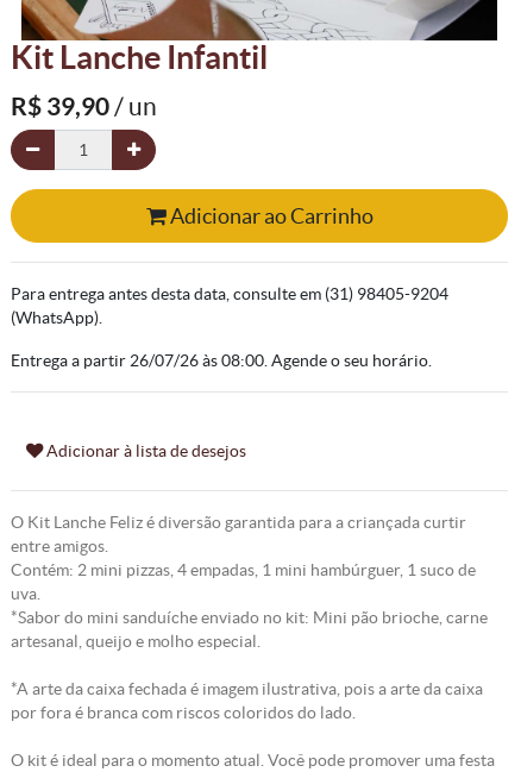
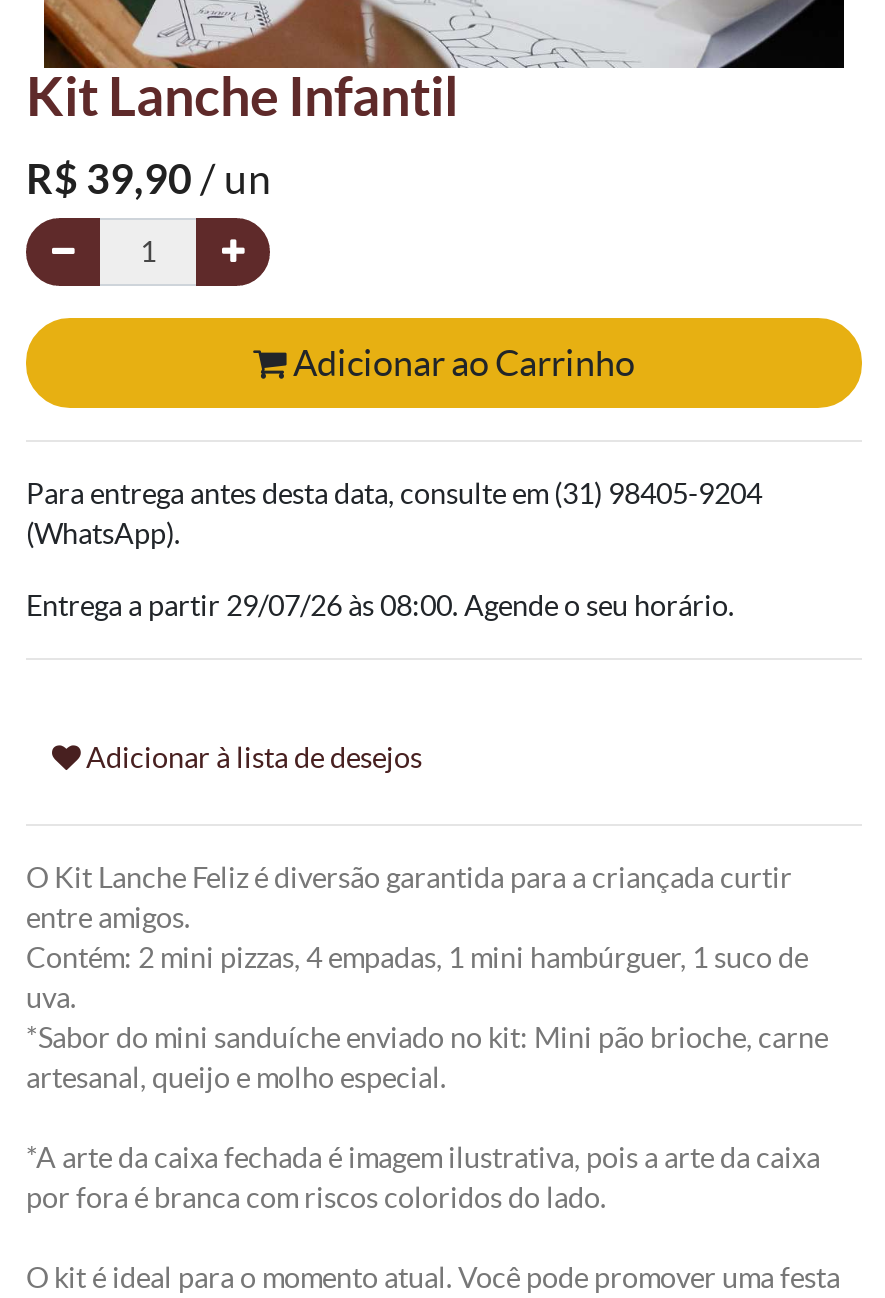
[11,351,432,370] Entrega a partir 26/07/26 às 08:00. Agende o seu horário. -> [26,590,734,622] Entrega a partir 29/07/26 às 08:00. Agende o seu horário.

